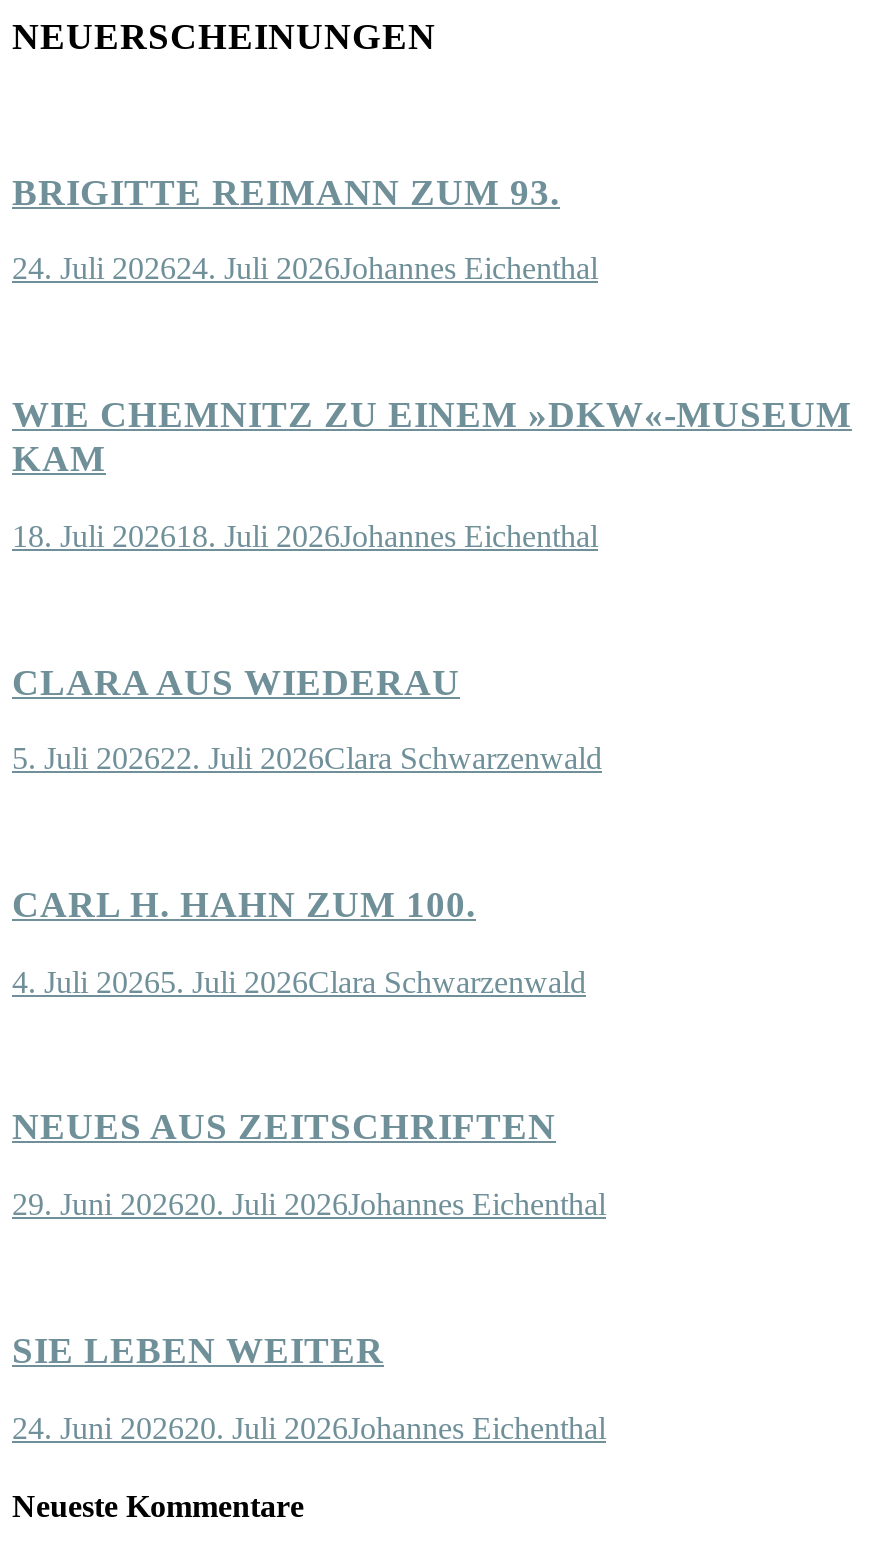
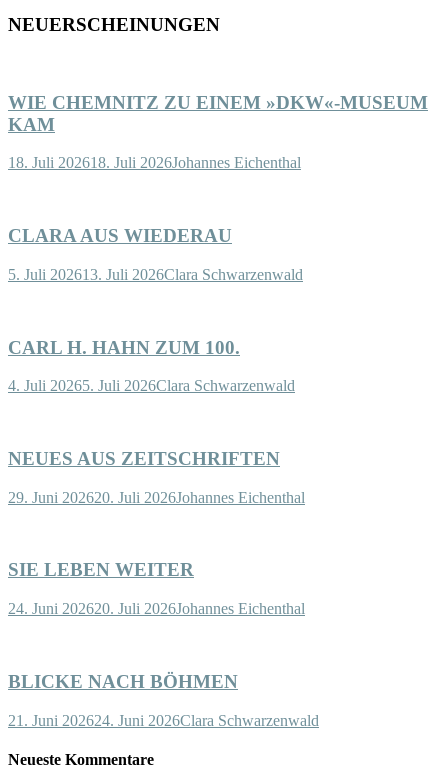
[12,170,598,286] BRIGITTE REIMANN ZUM 93. | 24. Juli 202624. Juli 2026Johannes Eichenthal -> none
moved [12,393,852,702] -> [8,92,428,246]: WIE CHEMNITZ ZU EINEM »DKW«-MUSEUM | KAM | 18. Juli 202618. Juli 2026Johannes Eichenthal | CLARA AUS WIEDERAU
[12,741,602,775] 5. Juli 202622. Juli 2026Clara Schwarzenwald -> [8,266,303,283] 5. Juli 202613. Juli 2026Clara Schwarzenwald
moved [12,883,606,1444] -> [8,336,305,617]: CARL H. HAHN ZUM 100. | 4. Juli 20265. Juli 2026Clara Schwarzenwald | NEUES AUS ZEITSCHRIFTEN | 29. Juni 202620. Juli 2026Johannes Eichenthal | SIE LEBEN WEITER | 24. Juni 202620. Juli 2026Johannes Eichenthal
none -> [8,671,319,729] BLICKE NACH BÖHMEN | 21. Juni 202624. Juni 2026Clara Schwarzenwald

